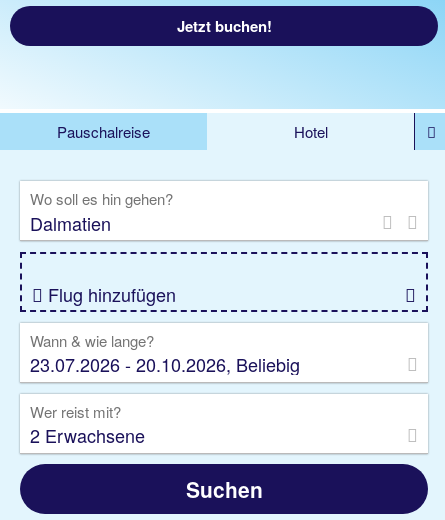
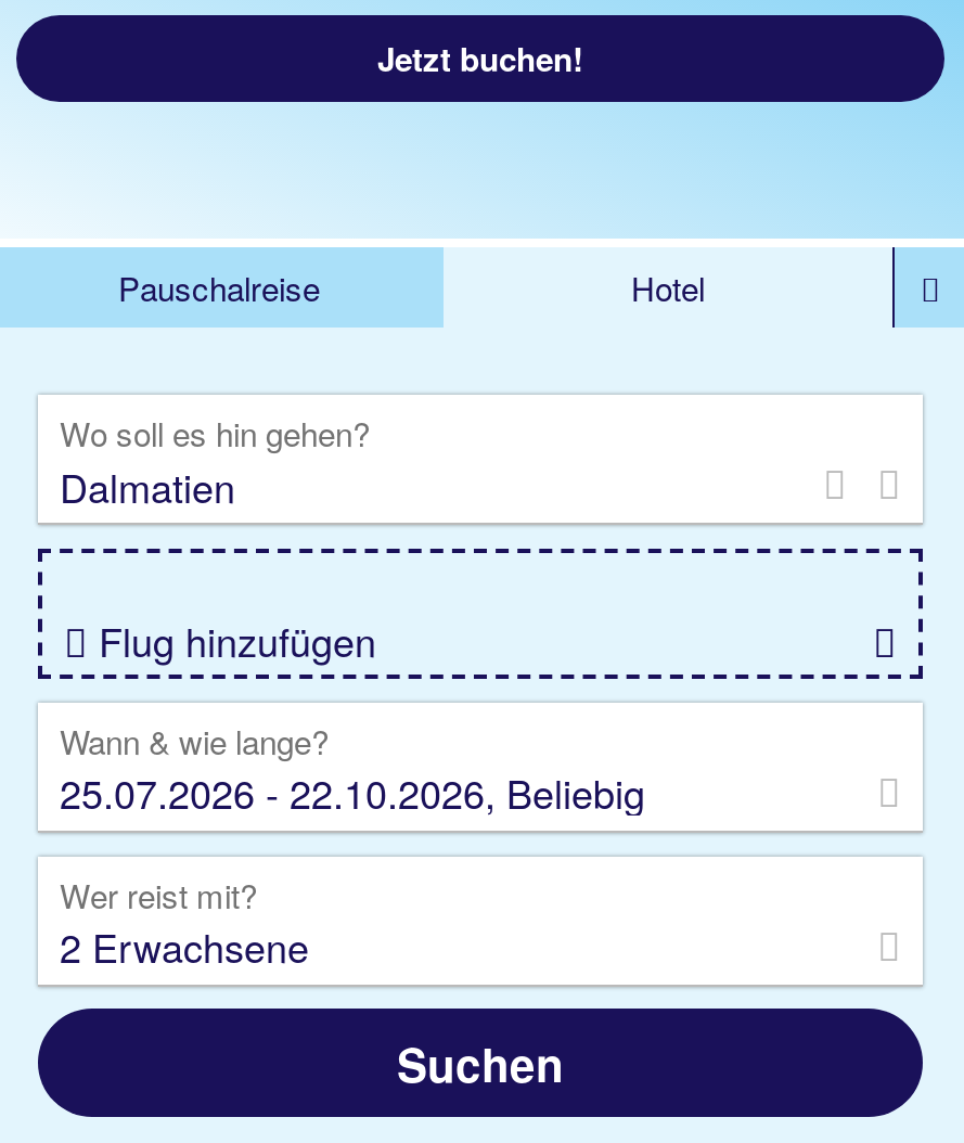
[30,351,300,377] 23.07.2026 - 20.10.2026, Beliebig -> [60,763,645,820] 25.07.2026 - 22.10.2026, Beliebig

